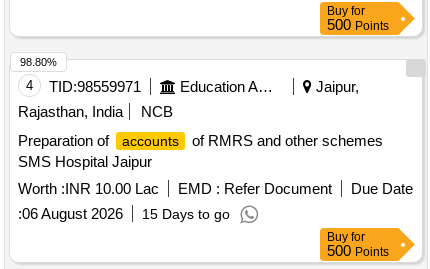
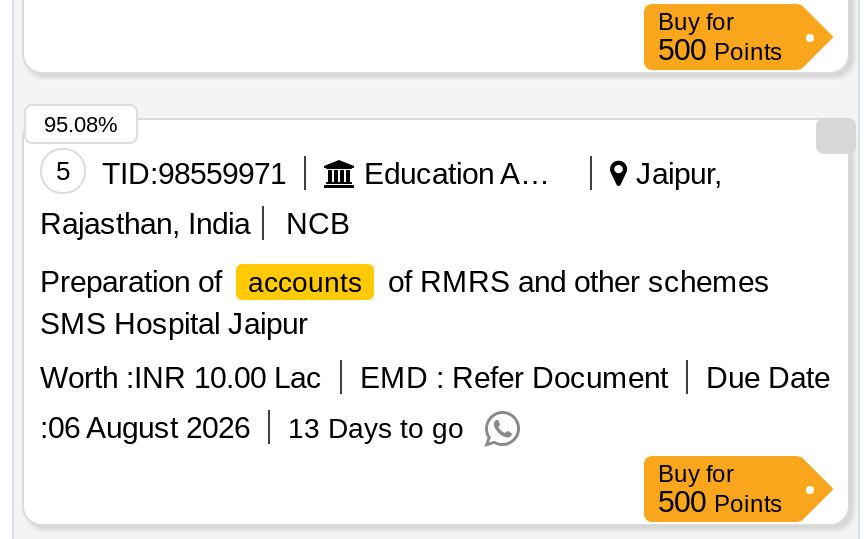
[20,56,57,68] 98.80% -> [44,112,118,136] 95.08%
[26,78,141,95] 4 TID:98559971 -> [56,156,286,190] 5 TID:98559971
[18,205,230,222] :06 August 2026 15 Days to go -> [40,410,464,444] :06 August 2026 13 Days to go

